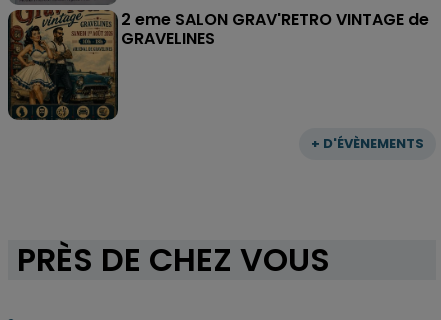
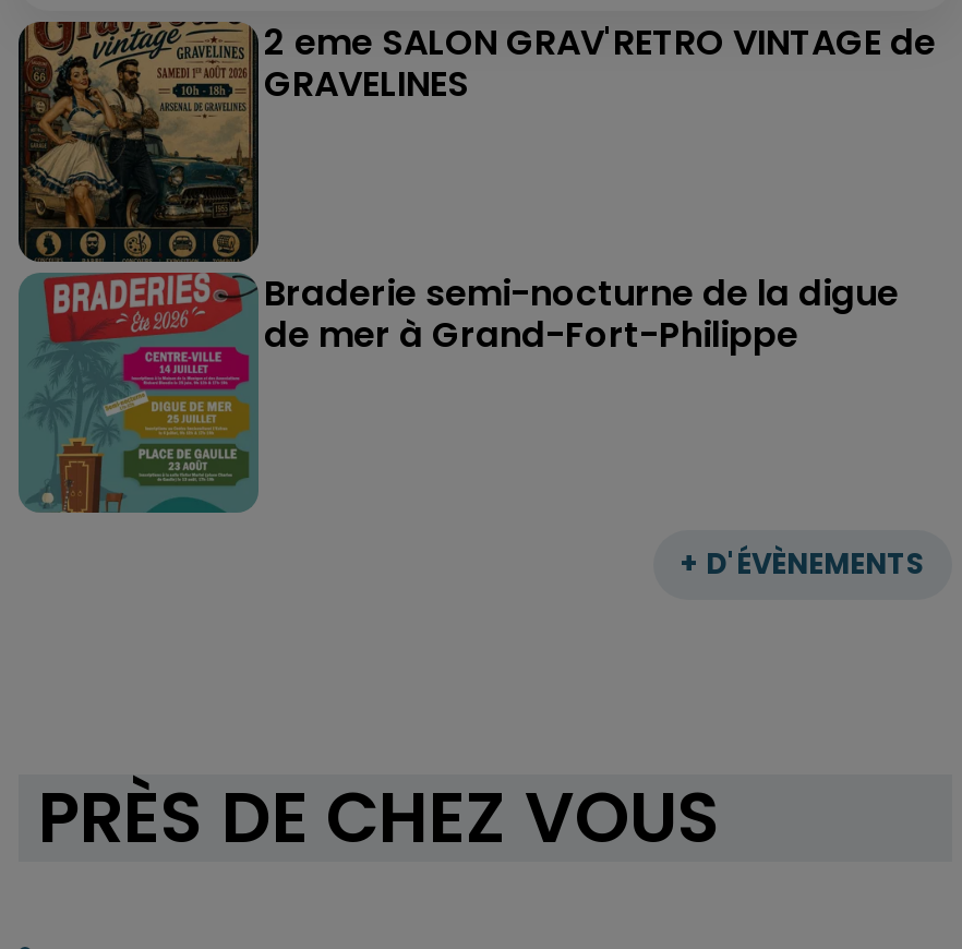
none -> [21,268,899,515] [image] | Braderie semi-nocturne de la digue | de mer à Grand-Fort-Philippe

